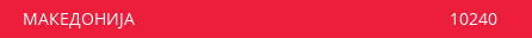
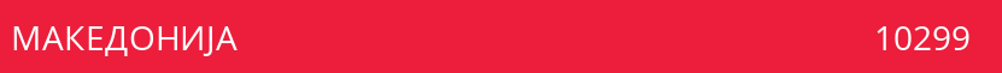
[450,8,497,30] 10240 -> [874,13,971,59] 10299

